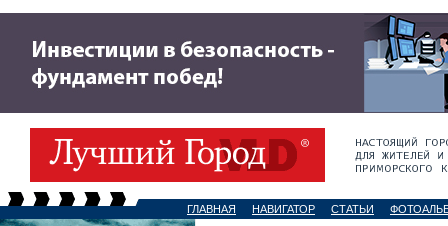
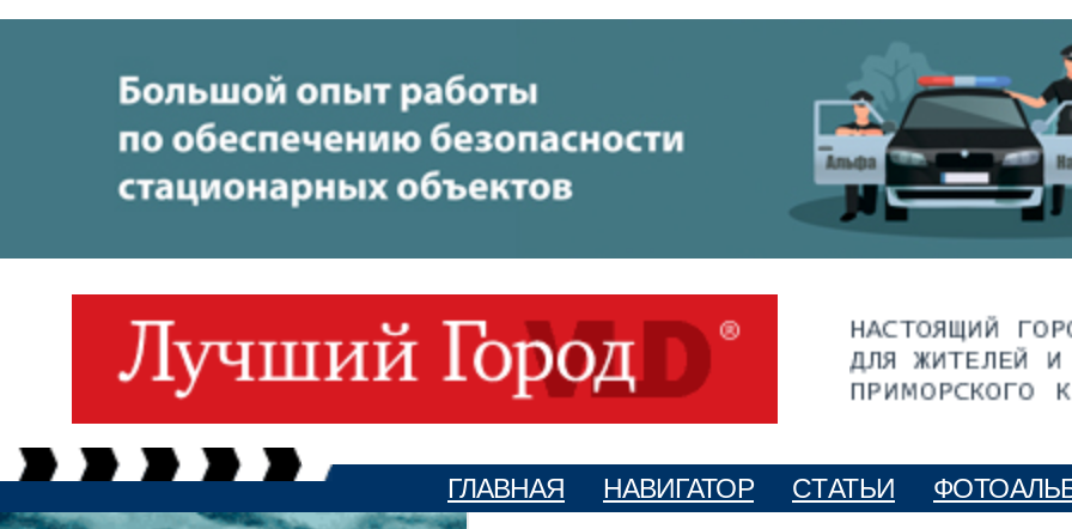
[3,13,445,113] [image] -> [7,19,1065,259] [image]

